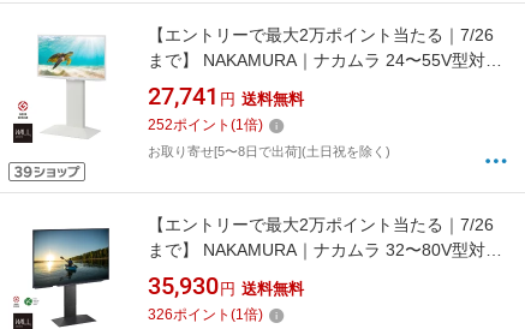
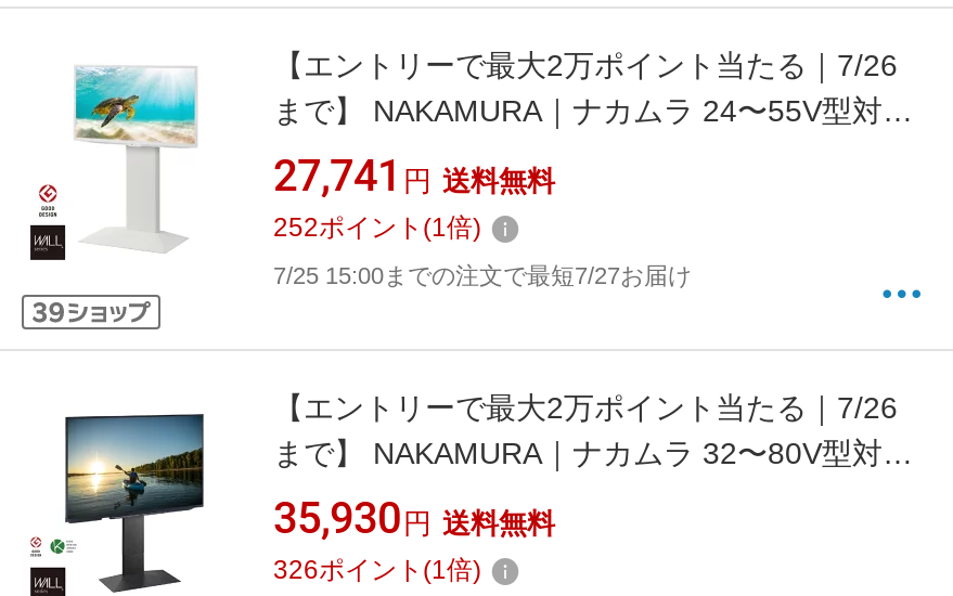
[148,144,390,158] お取り寄せ[5〜8日で出荷](土日祝を除く) -> [273,262,692,288] 7/25 15:00までの注文で最短7/27お届け

